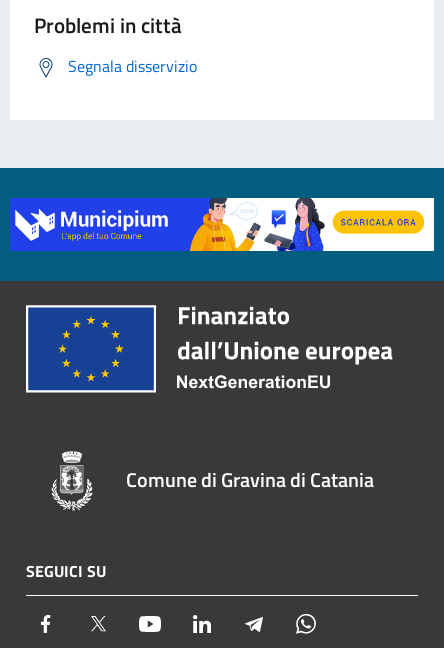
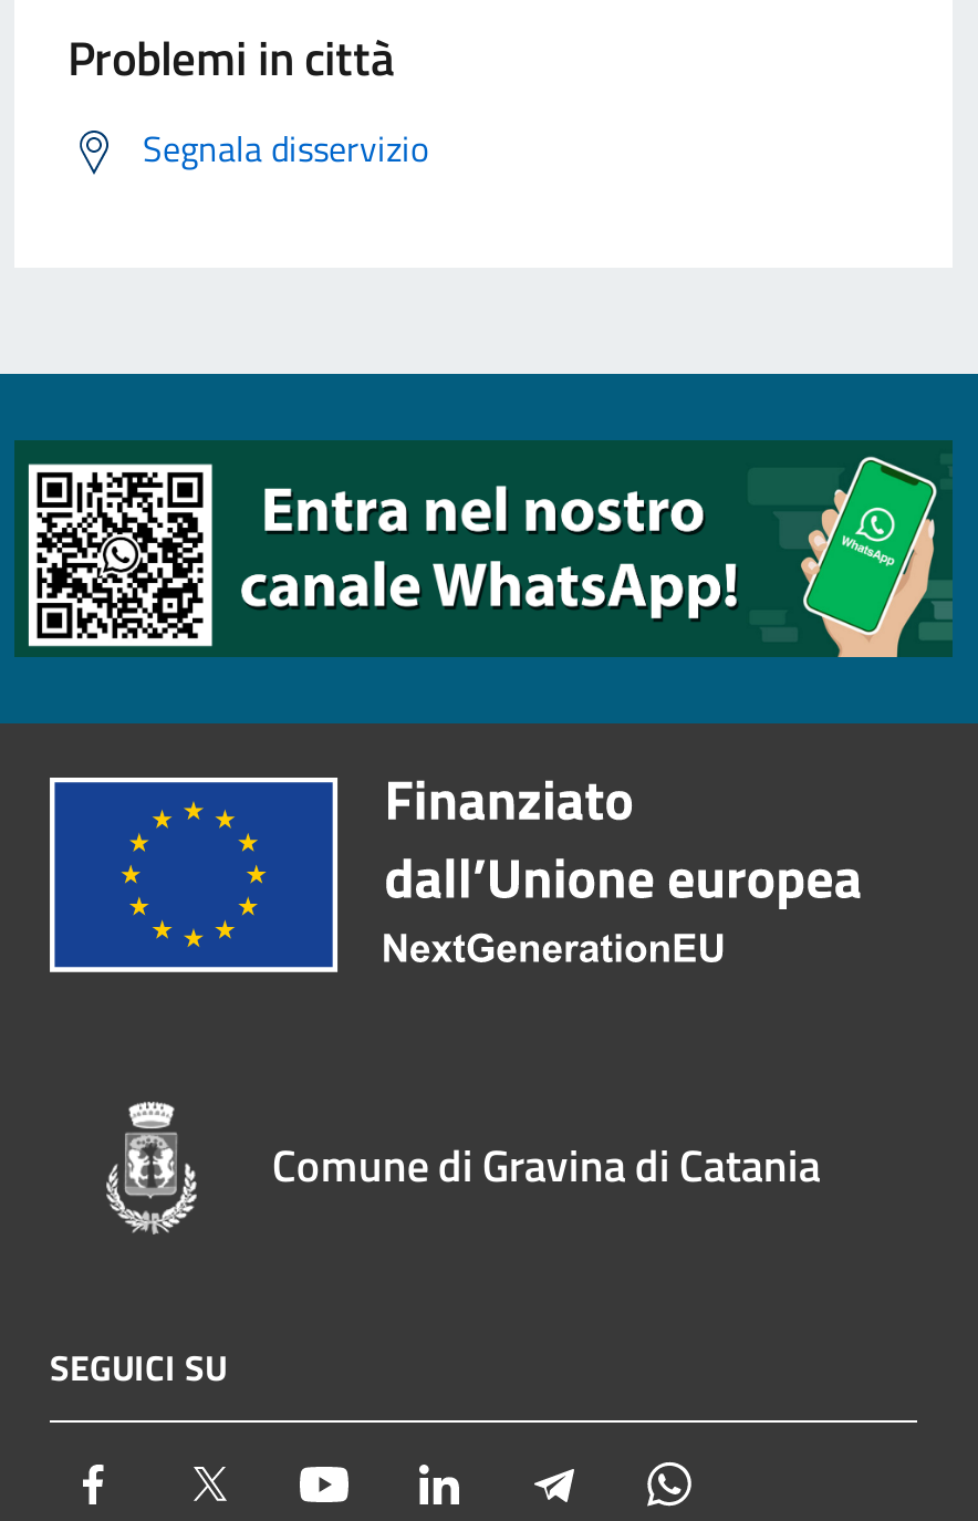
[9,197,435,252] [image] -> [14,440,953,659] [image]

